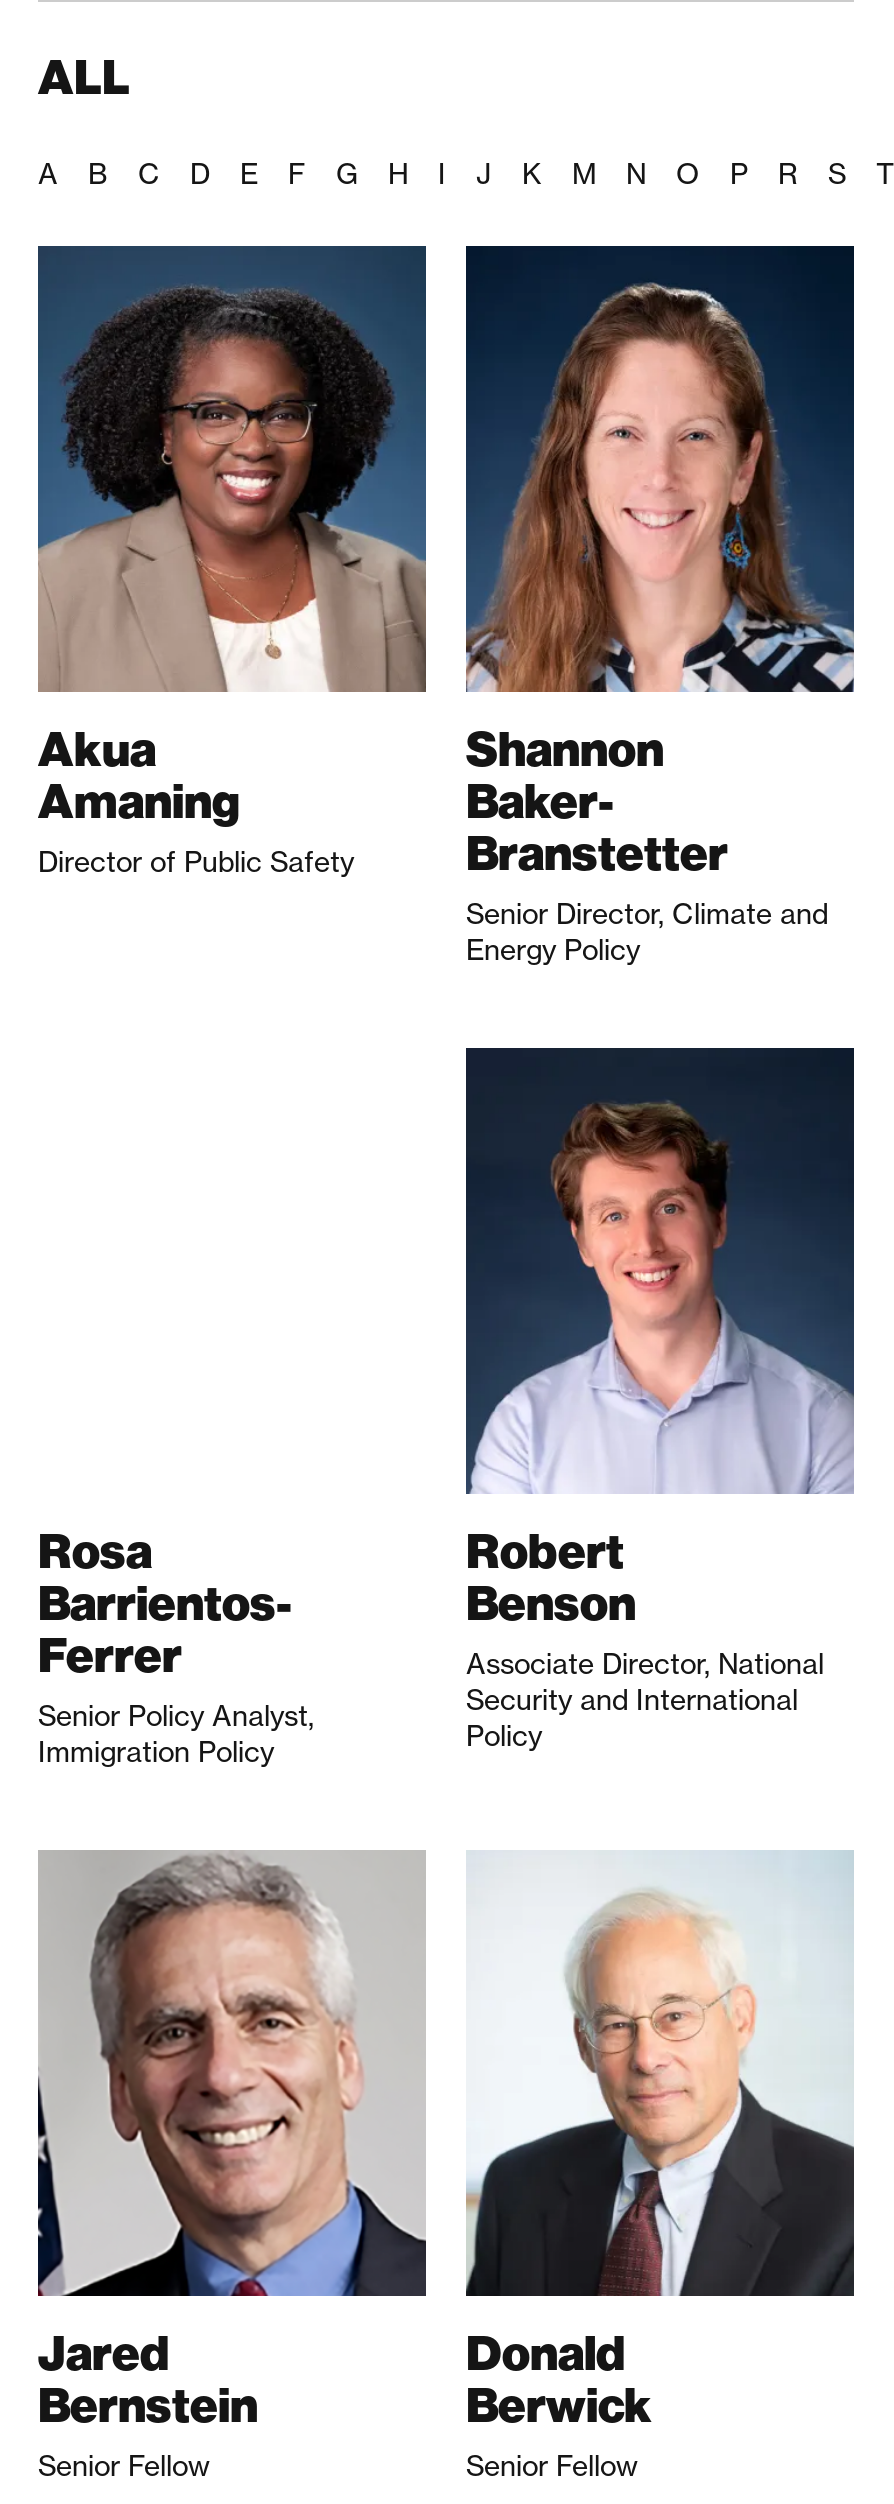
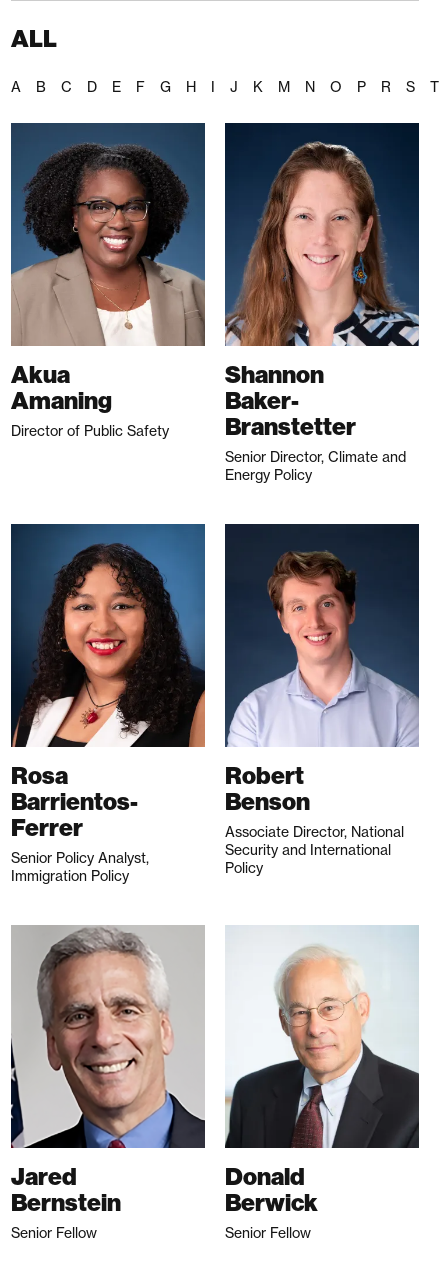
none -> [10,523,206,748] [image]

